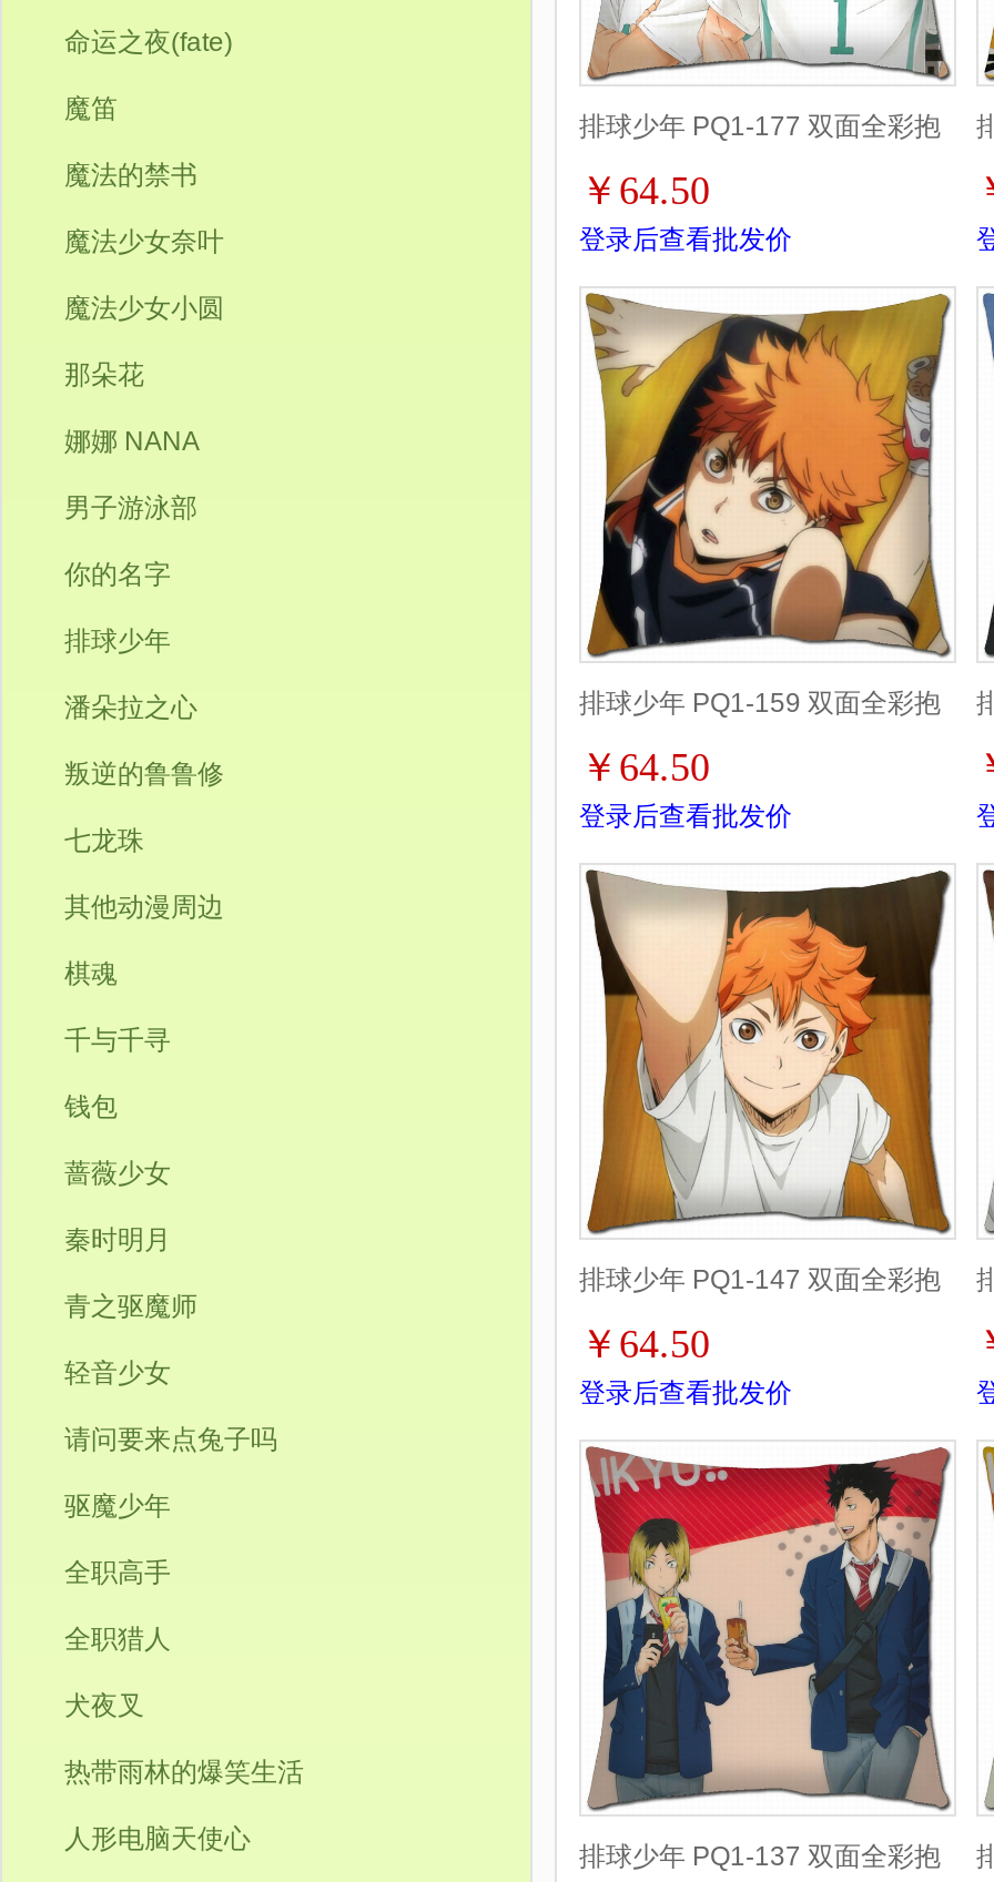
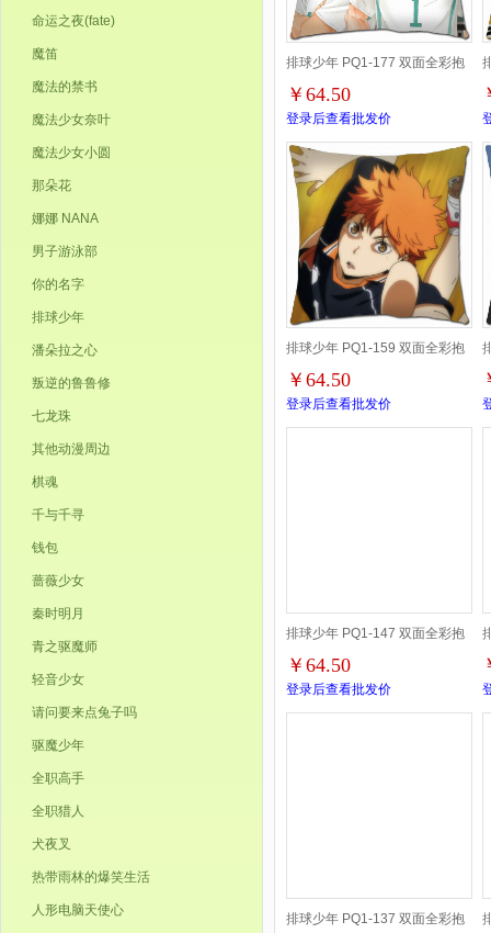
[584,867,952,1235] [image] -> none
[584,1444,952,1812] [image] -> none

